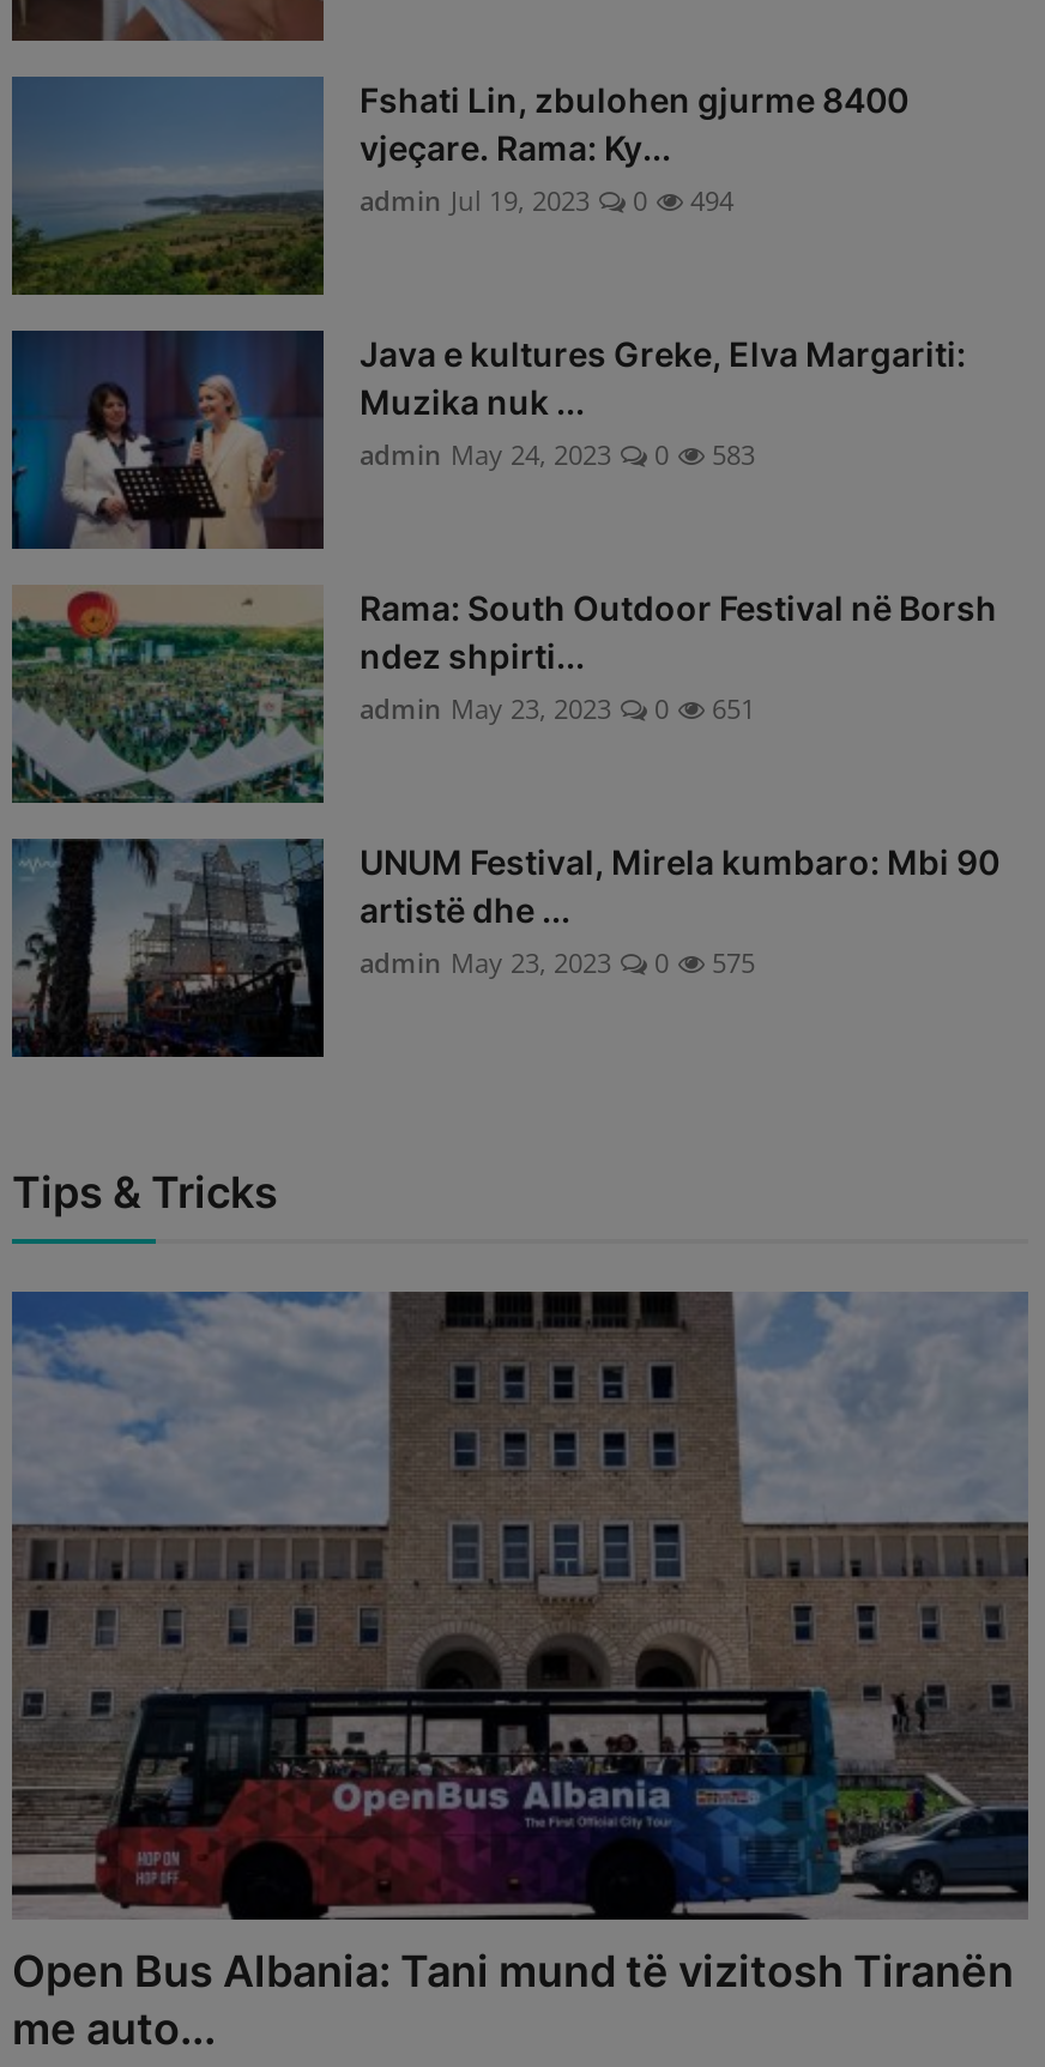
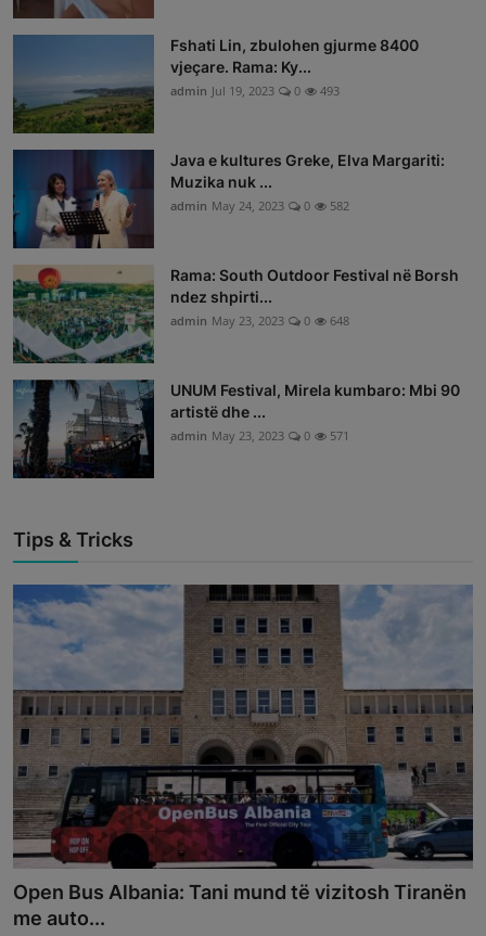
[360,181,733,217] admin Jul 19, 2023 0 494 -> [170,82,340,98] admin Jul 19, 2023 0 493
[360,435,755,471] admin May 24, 2023 0 583 -> [170,197,349,213] admin May 24, 2023 0 582
[360,689,755,725] admin May 23, 2023 0 651 -> [170,312,349,328] admin May 23, 2023 0 648
[360,943,755,979] admin May 23, 2023 0 575 -> [170,427,349,443] admin May 23, 2023 0 571

